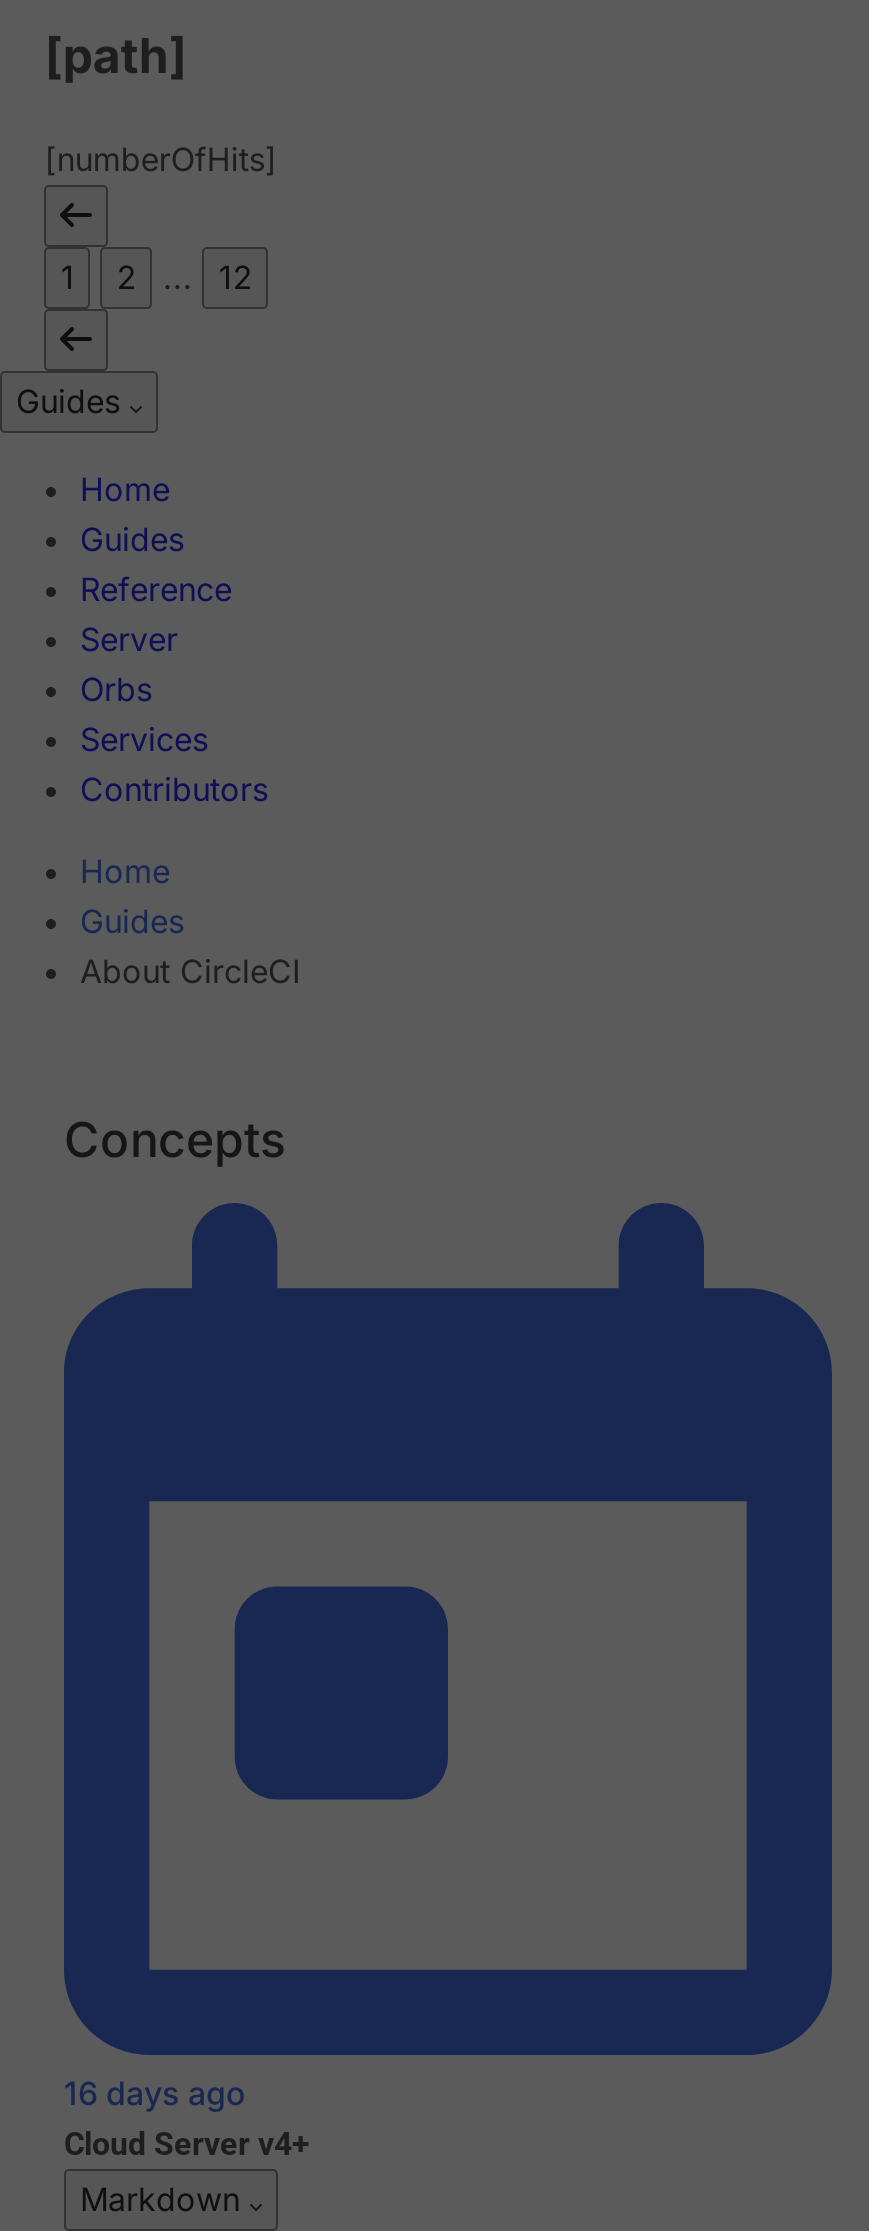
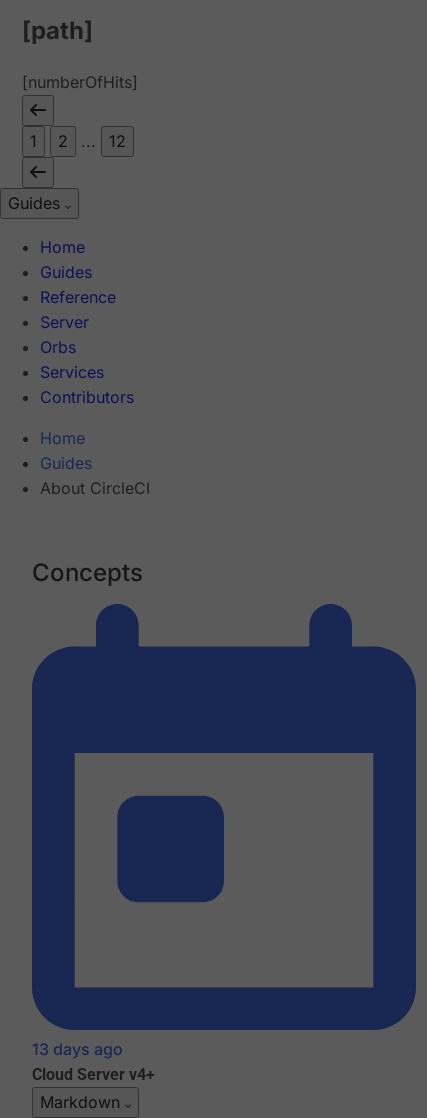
[64,2074,246,2114] 16 days ago -> [32,1039,123,1059] 13 days ago

